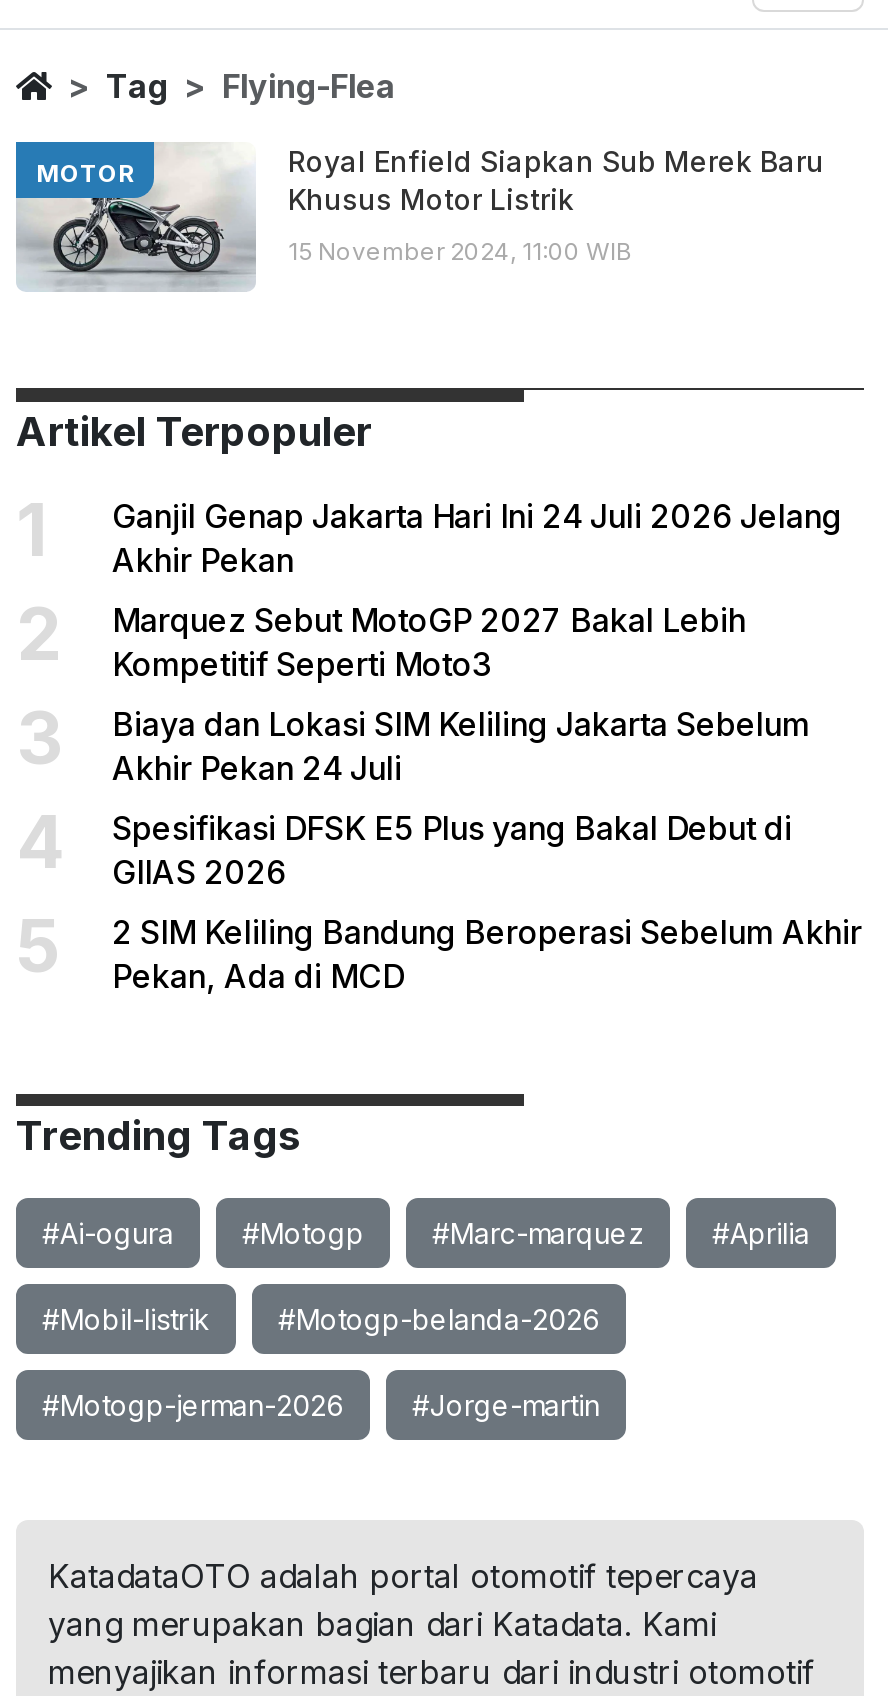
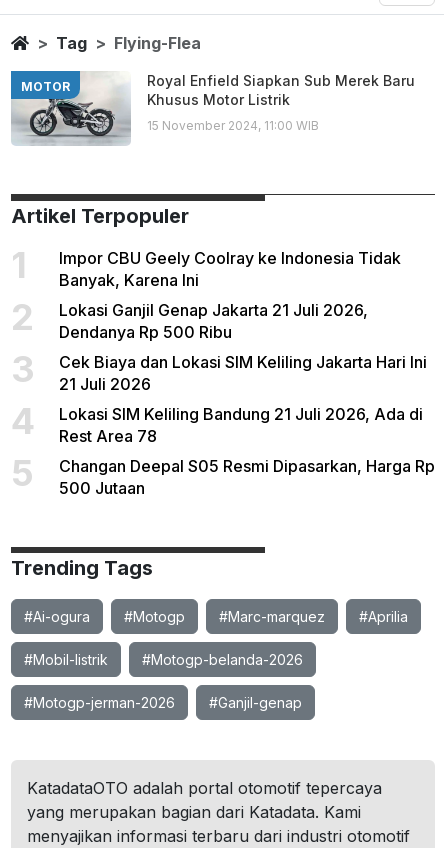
[112,496,842,580] Ganjil Genap Jakarta Hari Ini 24 Juli 2026 Jelang | Akhir Pekan -> [59,248,401,290] Impor CBU Geely Coolray ke Indonesia Tidak | Banyak, Karena Ini
[112,600,746,684] Marquez Sebut MotoGP 2027 Bakal Lebih | Kompetitif Seperti Moto3 -> [59,300,368,342] Lokasi Ganjil Genap Jakarta 21 Juli 2026, | Dendanya Rp 500 Ribu
[112,704,810,788] Biaya dan Lokasi SIM Keliling Jakarta Sebelum | Akhir Pekan 24 Juli -> [59,352,427,394] Cek Biaya dan Lokasi SIM Keliling Jakarta Hari Ini | 21 Juli 2026
[112,808,792,892] Spesifikasi DFSK E5 Plus yang Bakal Debut di | GIIAS 2026 -> [59,404,423,446] Lokasi SIM Keliling Bandung 21 Juli 2026, Ada di | Rest Area 78
[112,912,862,996] 2 SIM Keliling Bandung Beroperasi Sebelum Akhir | Pekan, Ada di MCD -> [59,456,435,498] Changan Deepal S05 Resmi Dipasarkan, Harga Rp | 500 Jutaan
[412,1388,600,1422] #Jorge-martin -> [209,694,302,711] #Ganjil-genap

